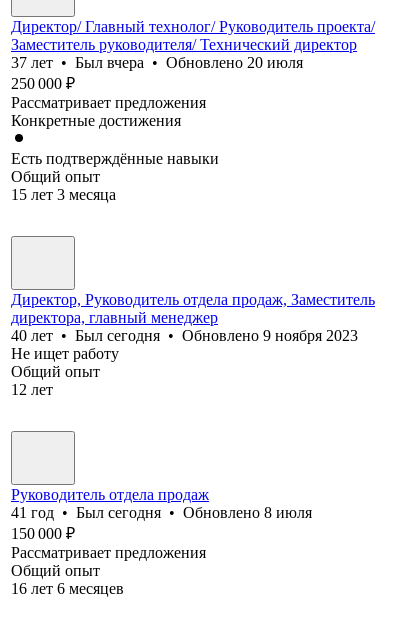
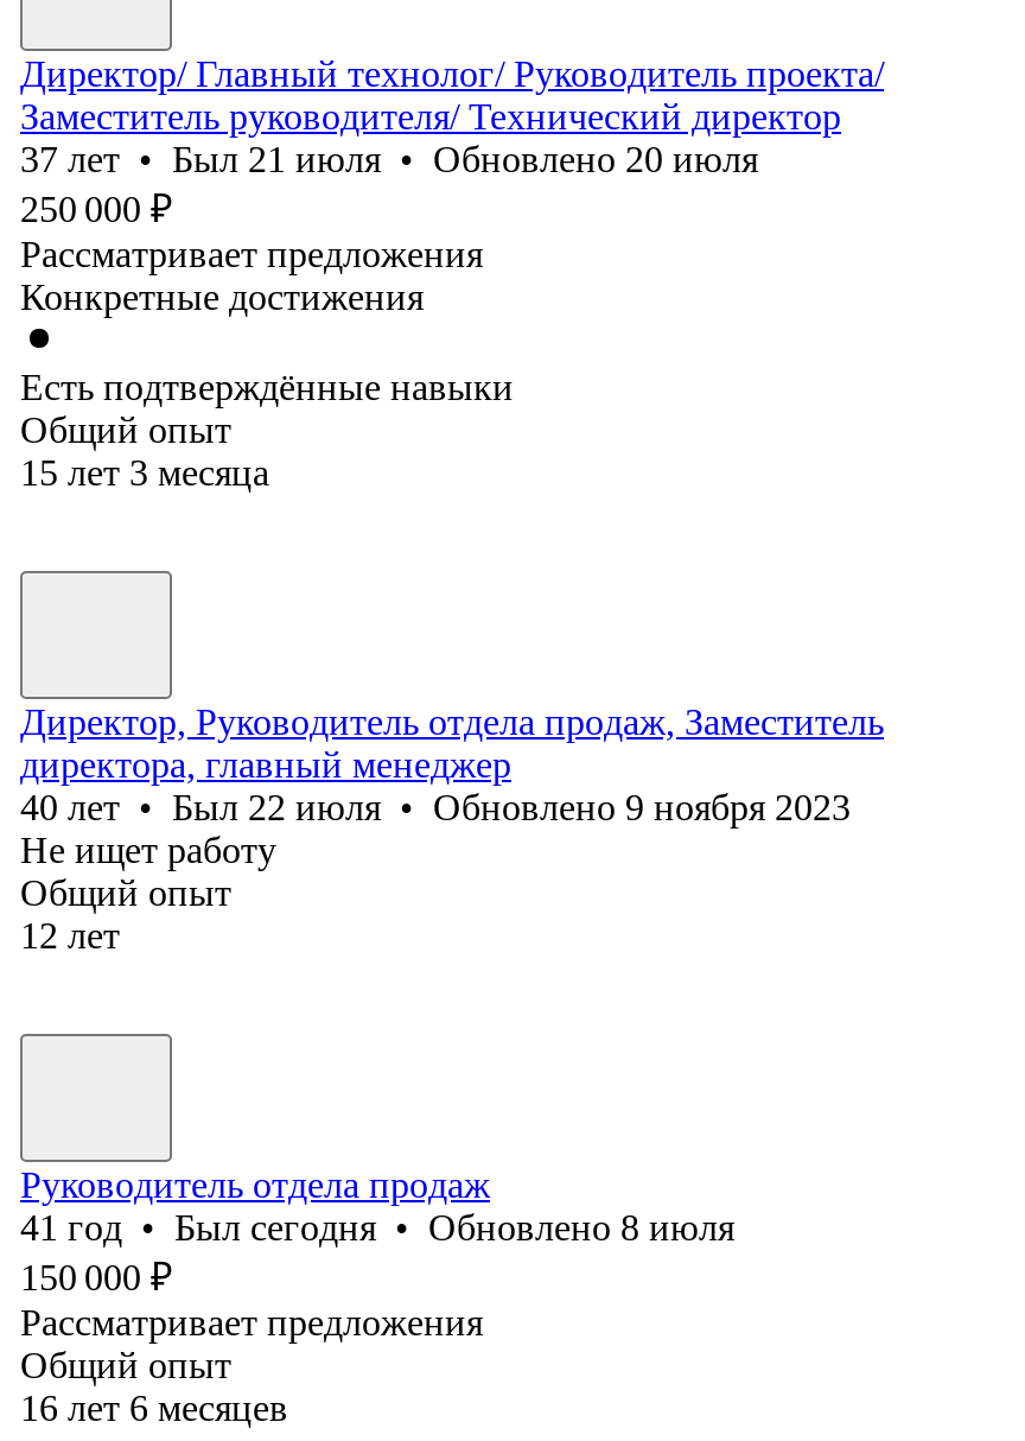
[11,54,303,71] 37 лет • Был вчера • Обновлено 20 июля -> [20,139,758,179] 37 лет • Был 21 июля • Обновлено 20 июля
[11,327,358,344] 40 лет • Был сегодня • Обновлено 9 ноября 2023 -> [20,787,851,827] 40 лет • Был 22 июля • Обновлено 9 ноября 2023

